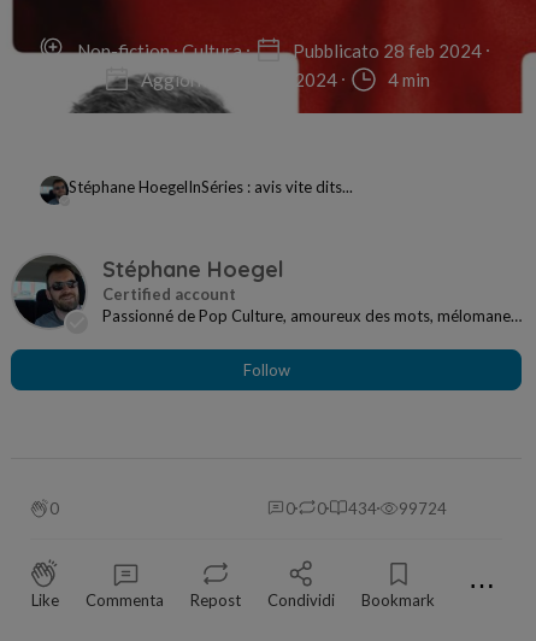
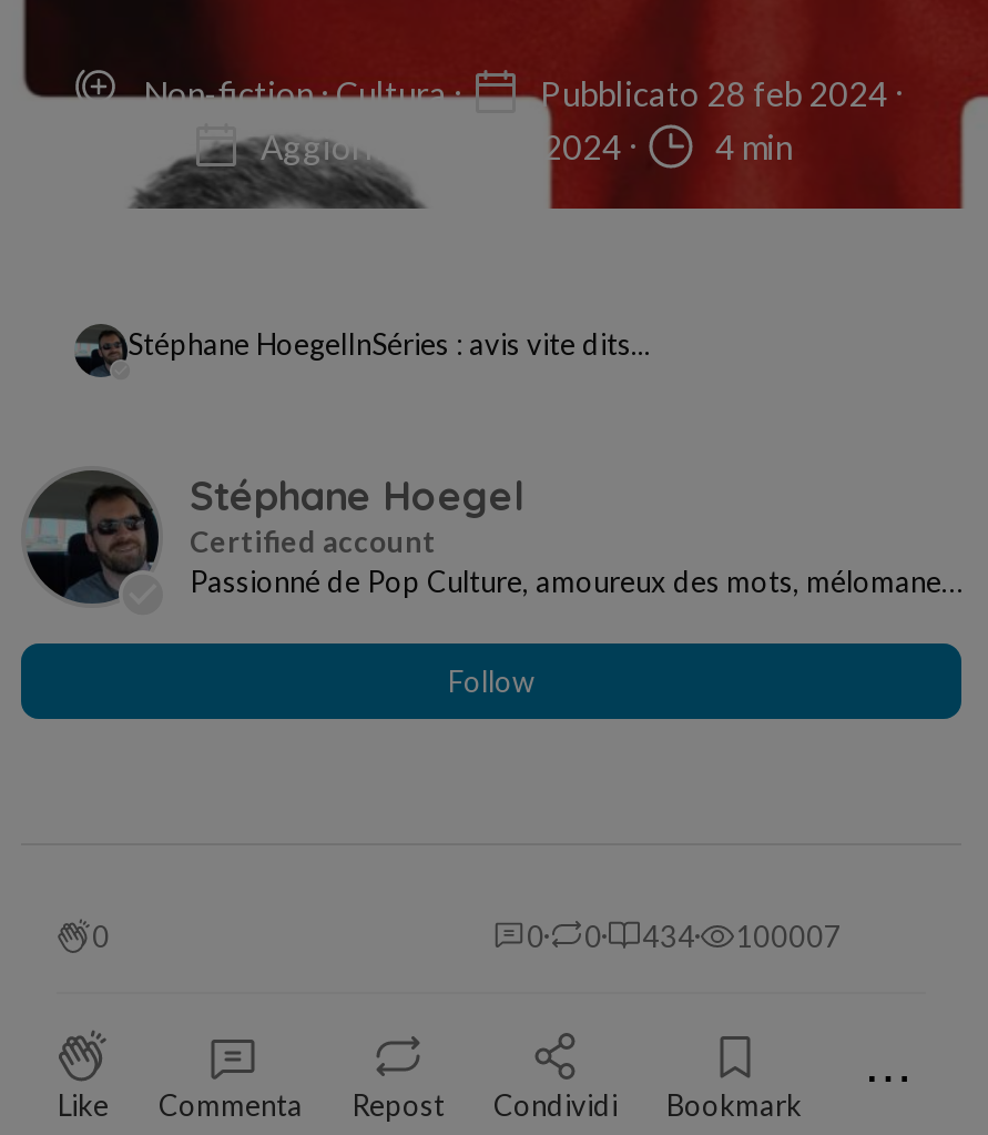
[285,499,447,518] 0 0 434 99724 -> [527,919,842,954] 0 0 434 100007

